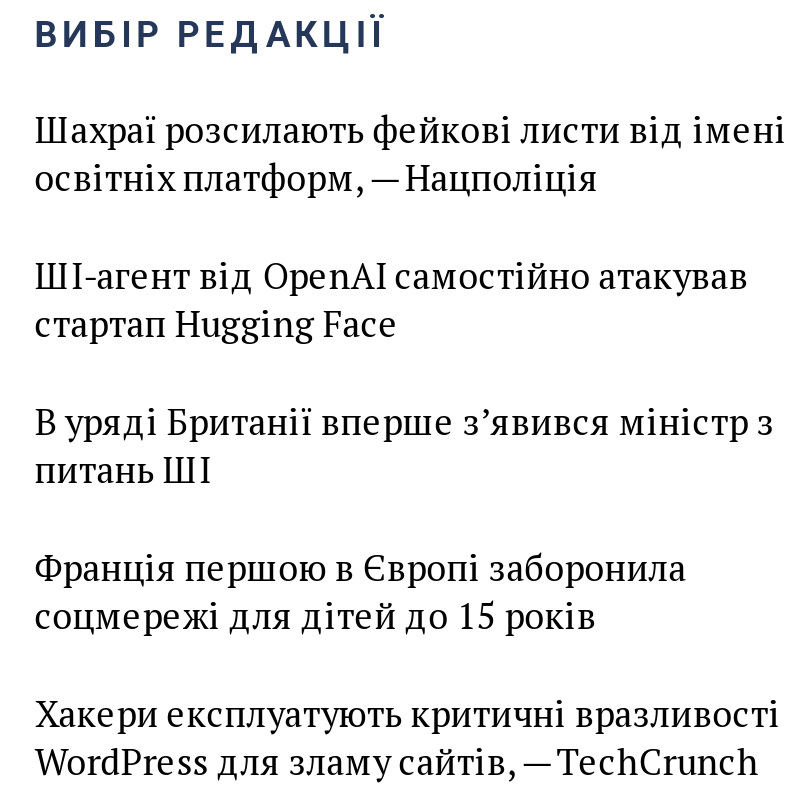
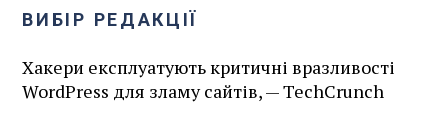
[35,106,787,640] Шахраї розсилають фейкові листи від імені | освітніх платформ, — Нацполіція | ШІ-агент від OpenAI самостійно атакував | стартап Hugging Face | В уряді Британії вперше зʼявився міністр з | питань ШІ | Франція першою в Європі заборонила | соцмережі для дітей до 15 років -> none

